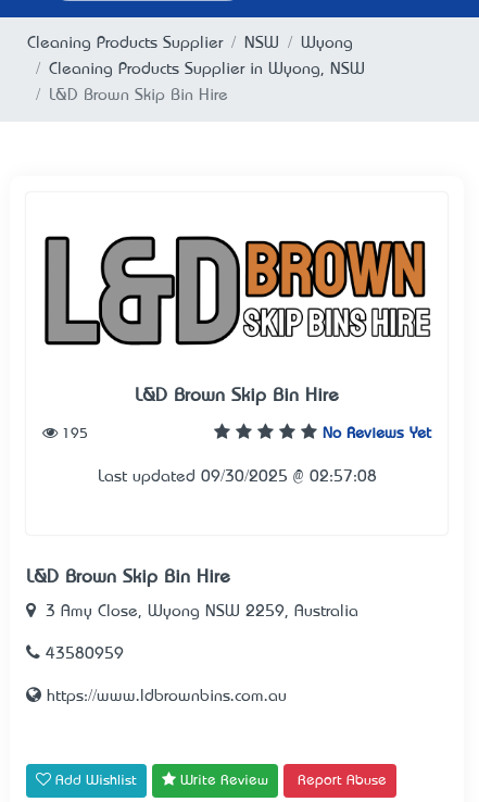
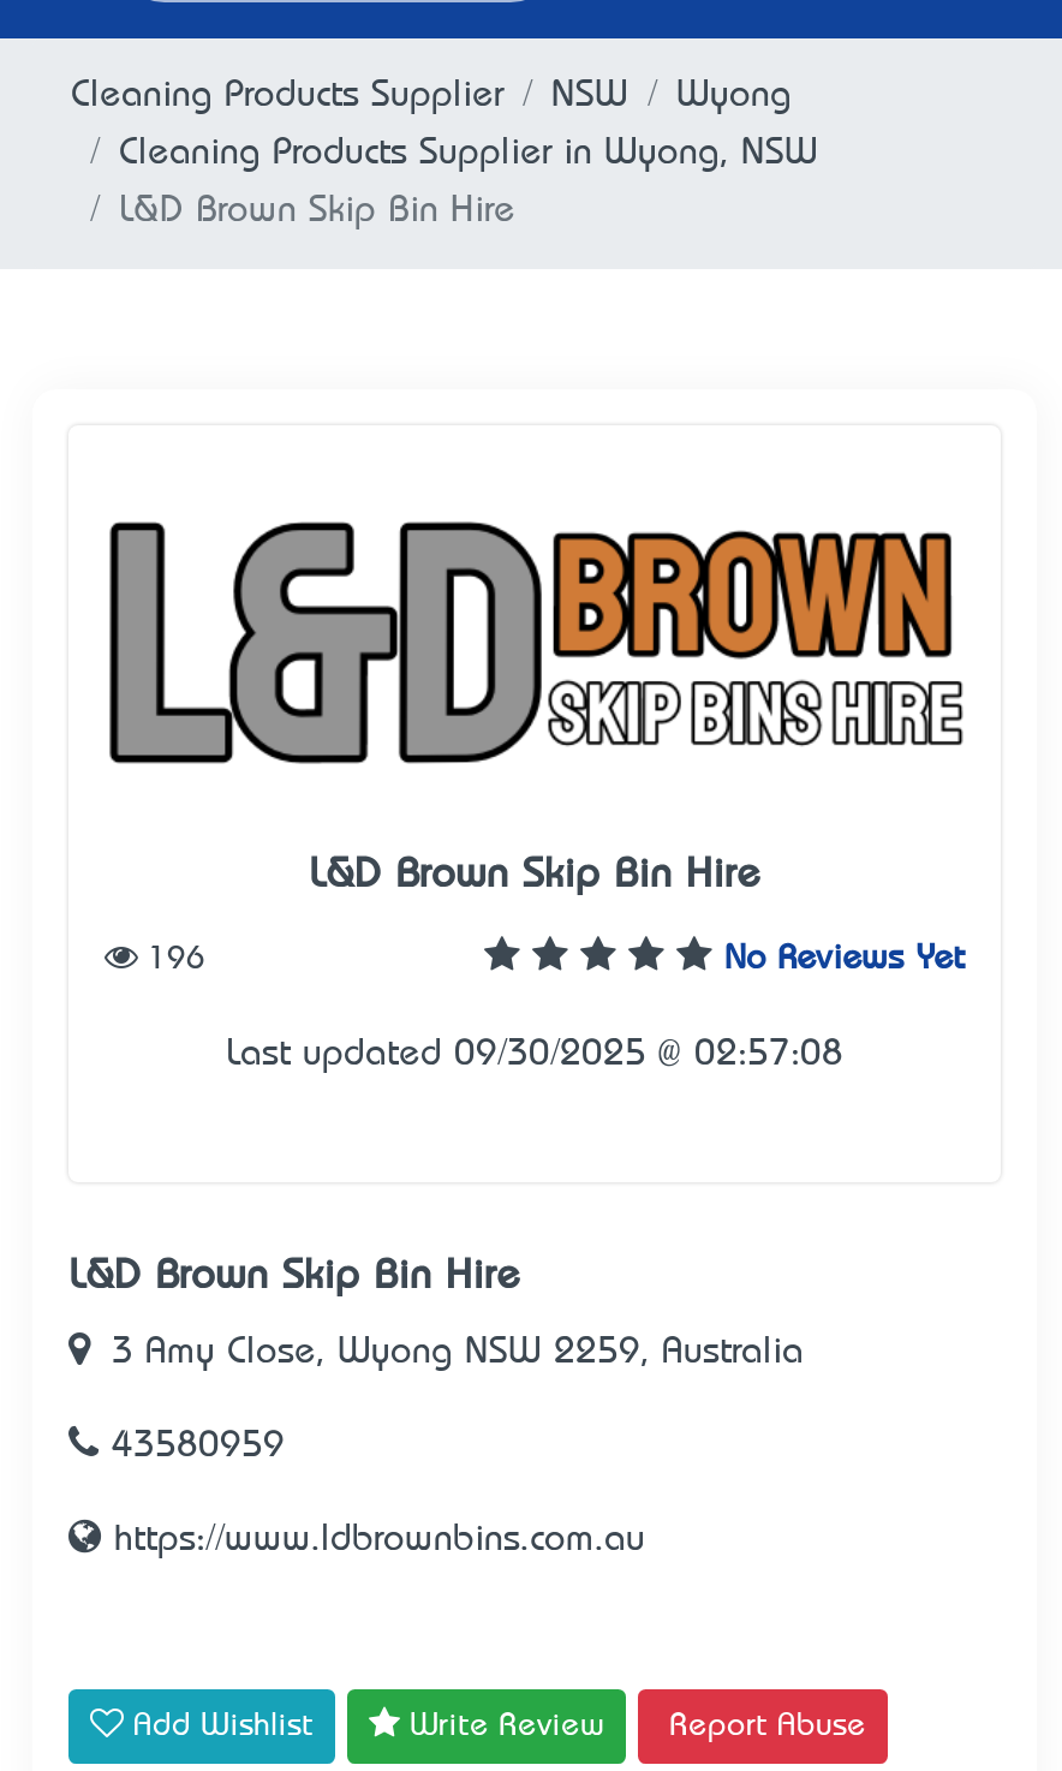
[58,427,88,441] 195 -> [138,944,205,975] 196

